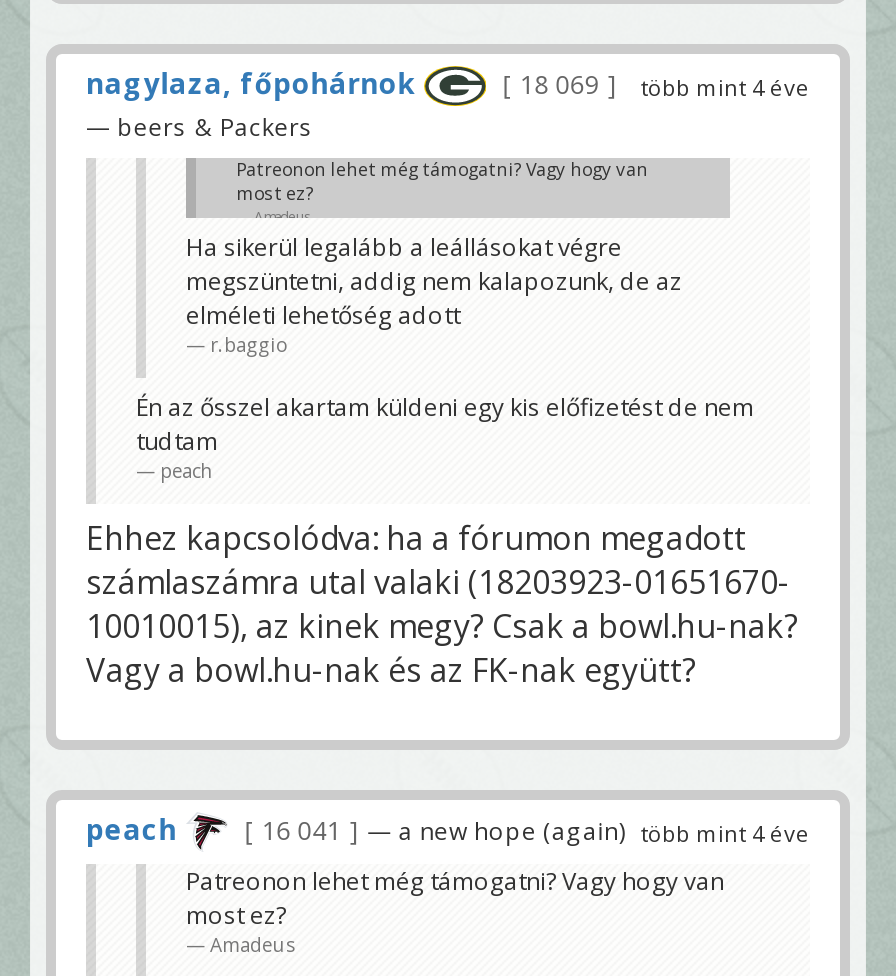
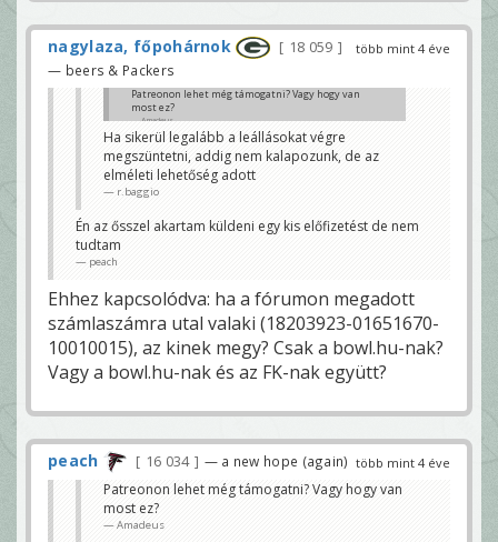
[513,68,810,102] 18 069 több mint 4 éve -> [285,38,450,56] 18 059 több mint 4 éve
[255,814,810,848] 16 041 — a new hope (again) több mint 4 éve -> [142,452,450,471] 16 034 — a new hope (again) több mint 4 éve

